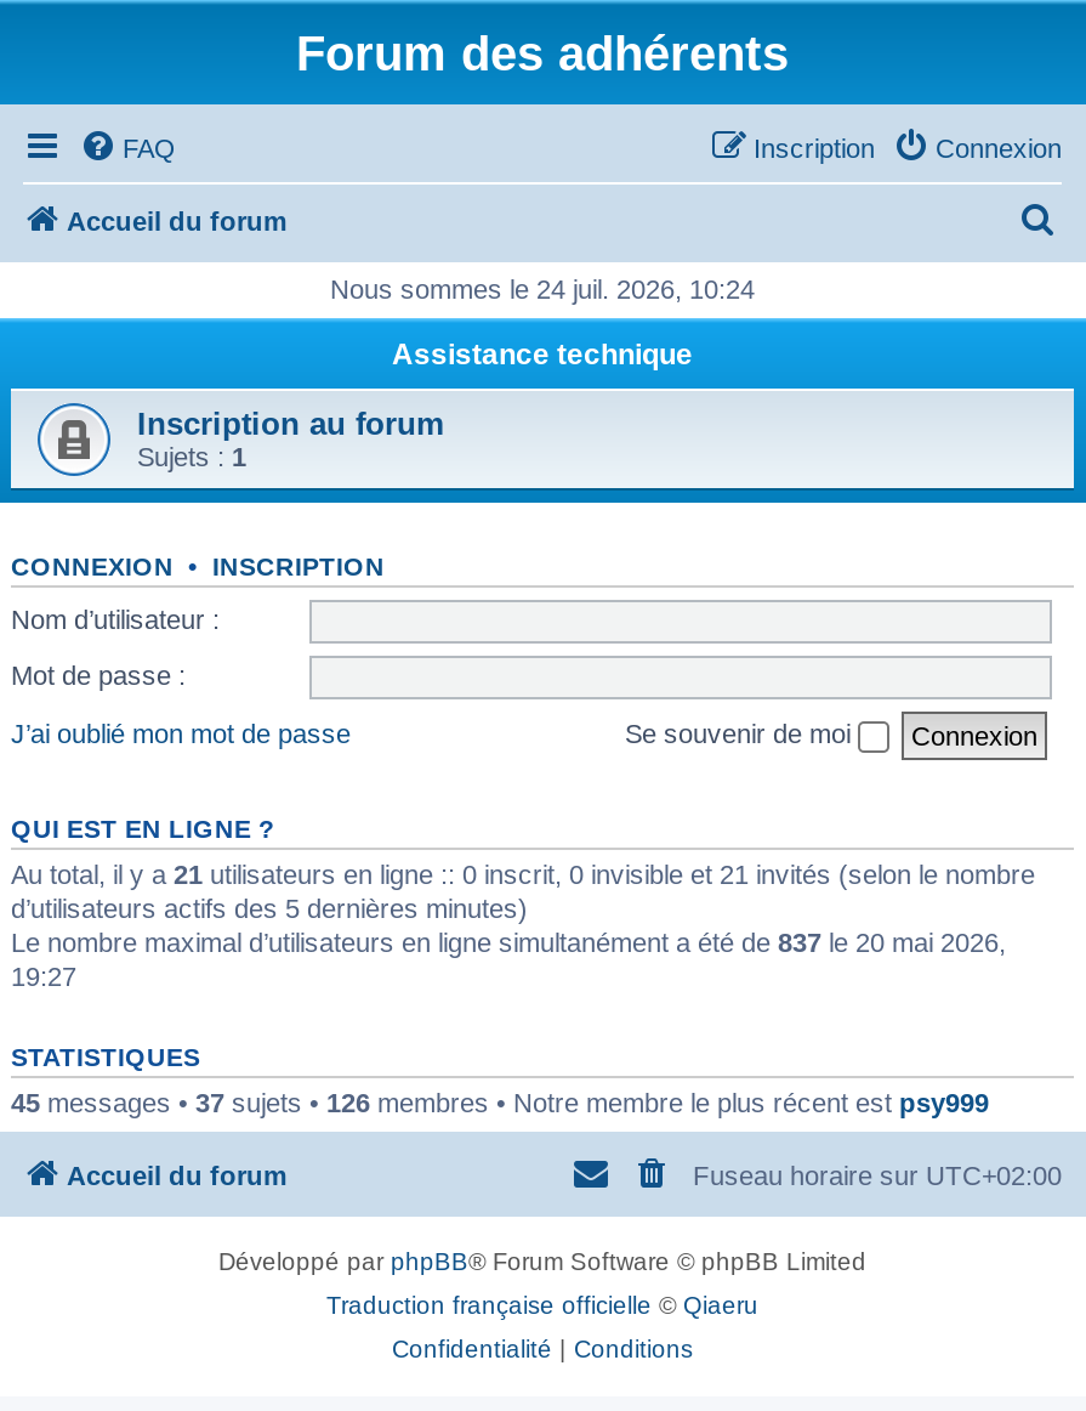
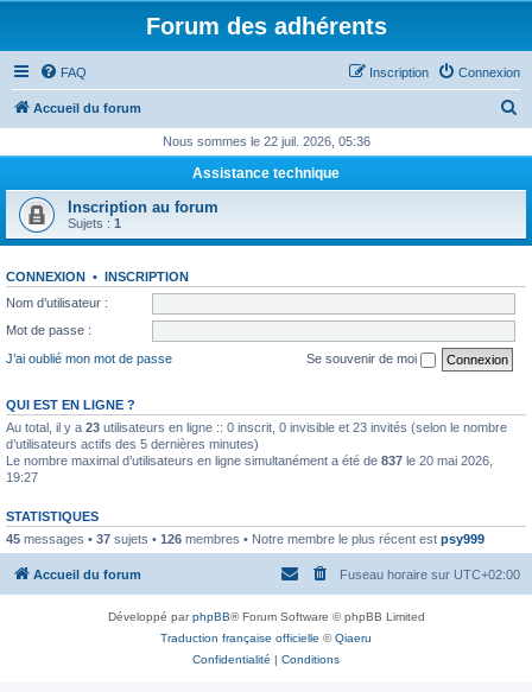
[330,274,755,304] Nous sommes le 24 juil. 2026, 10:24 -> [162,134,370,148] Nous sommes le 22 juil. 2026, 05:36
[11,858,1035,888] Au total, il y a 21 utilisateurs en ligne :: 0 inscrit, 0 invisible et 21 invités (selon le nombre -> [6,420,507,434] Au total, il y a 23 utilisateurs en ligne :: 0 inscrit, 0 invisible et 23 invités (selon le nombre

